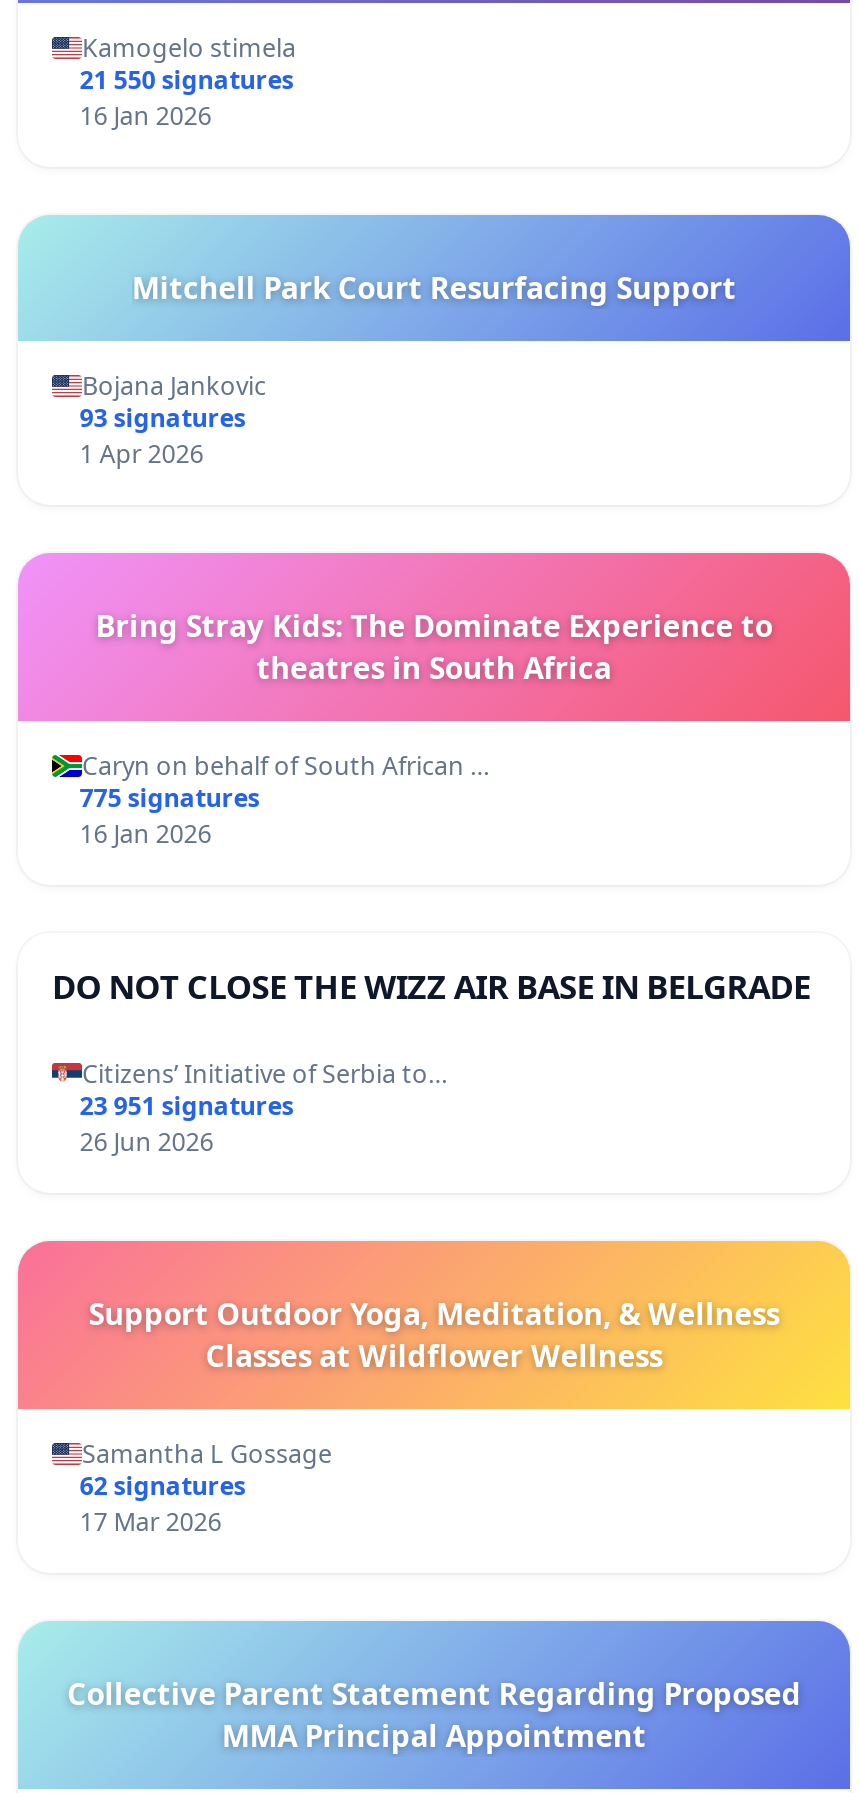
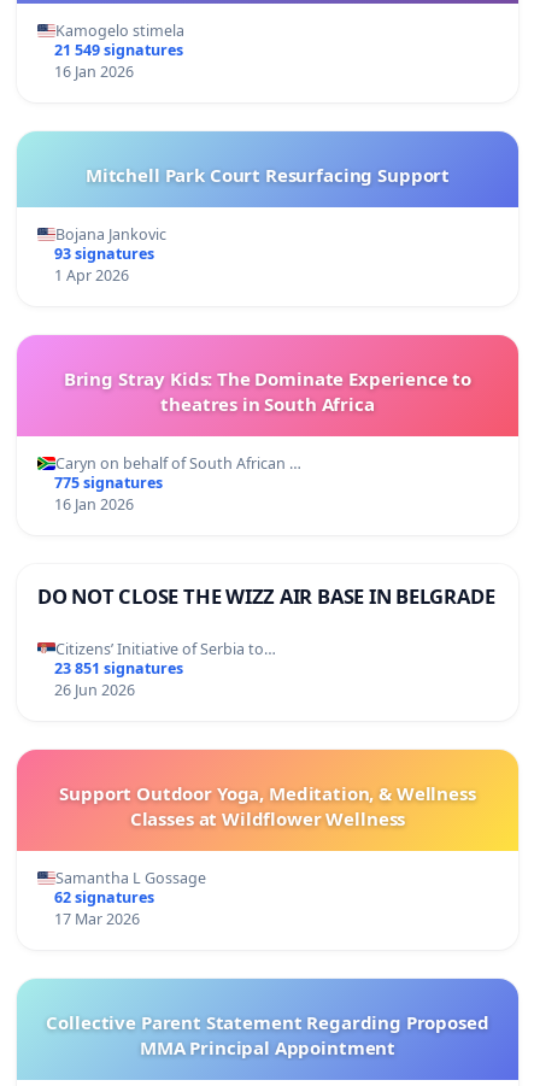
[80,62,294,96] 21 550 signatures -> [54,39,183,60] 21 549 signatures
[80,1088,294,1122] 23 951 signatures -> [54,658,183,678] 23 851 signatures

